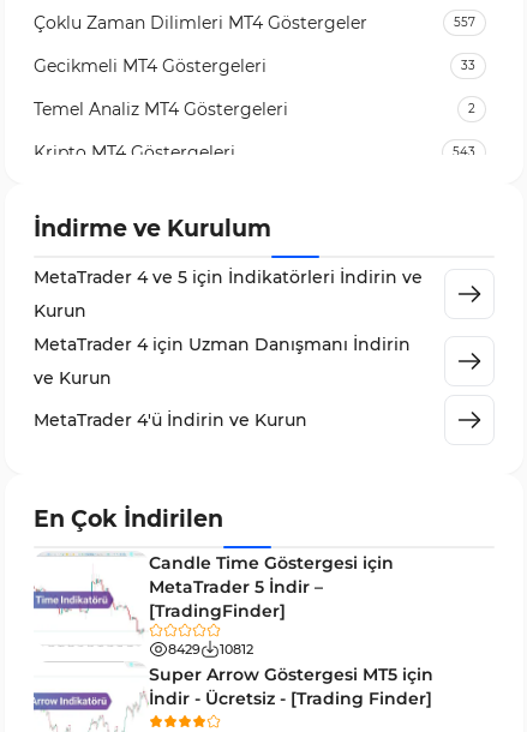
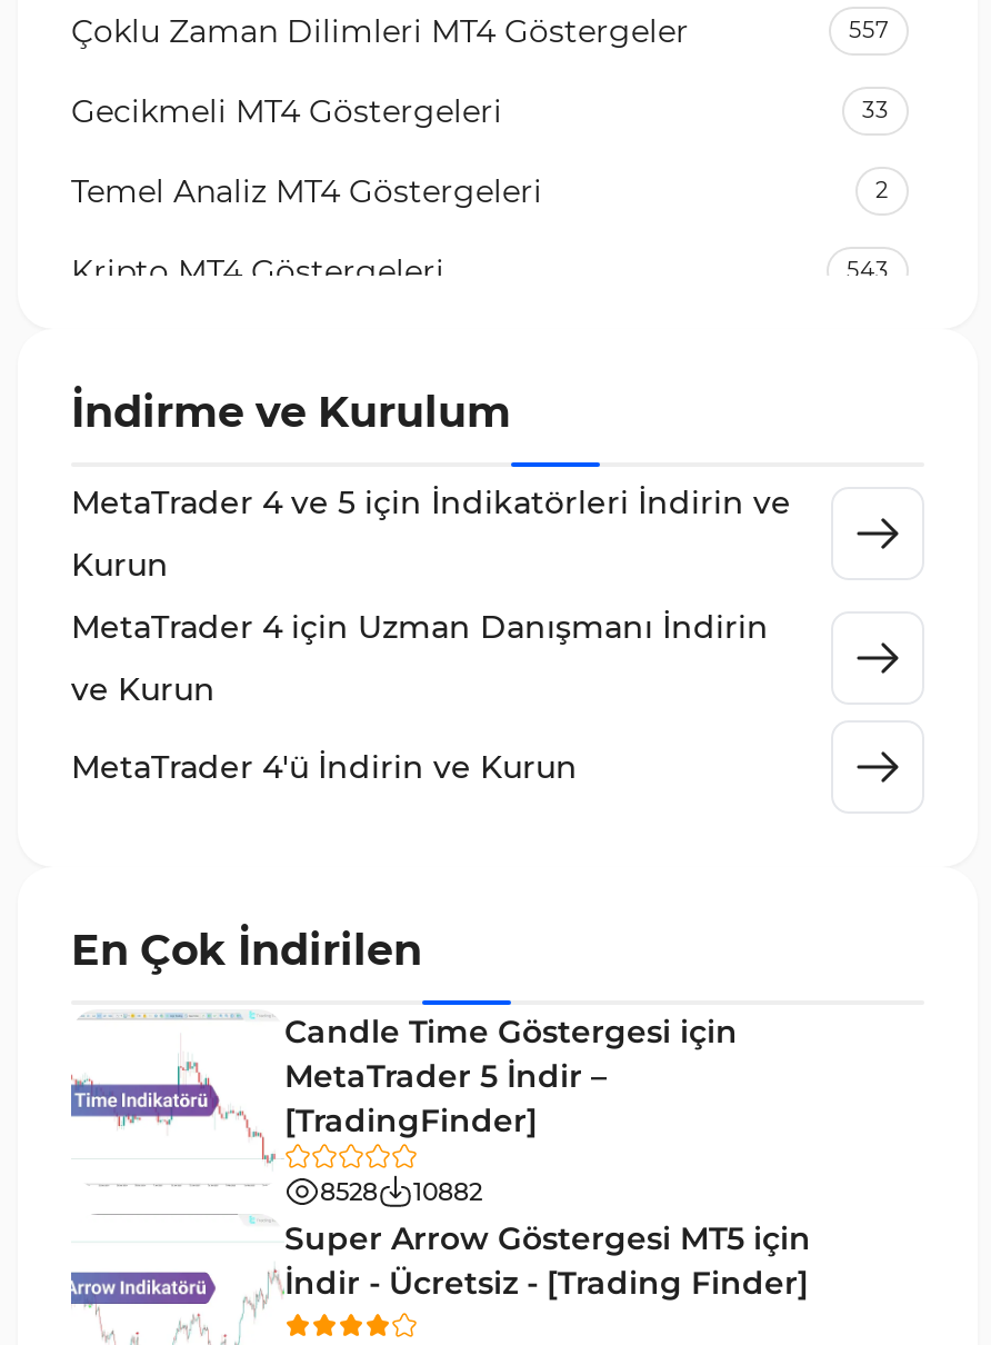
[168,641,200,658] 8429 -> [320,1176,378,1207] 8528
[220,641,253,658] 10812 -> [413,1176,482,1207] 10882

